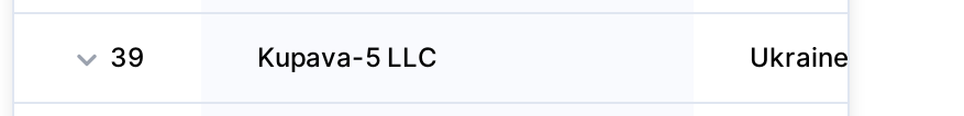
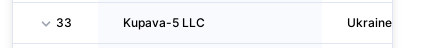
[110,41,145,74] 39 -> [56,15,72,30] 33

